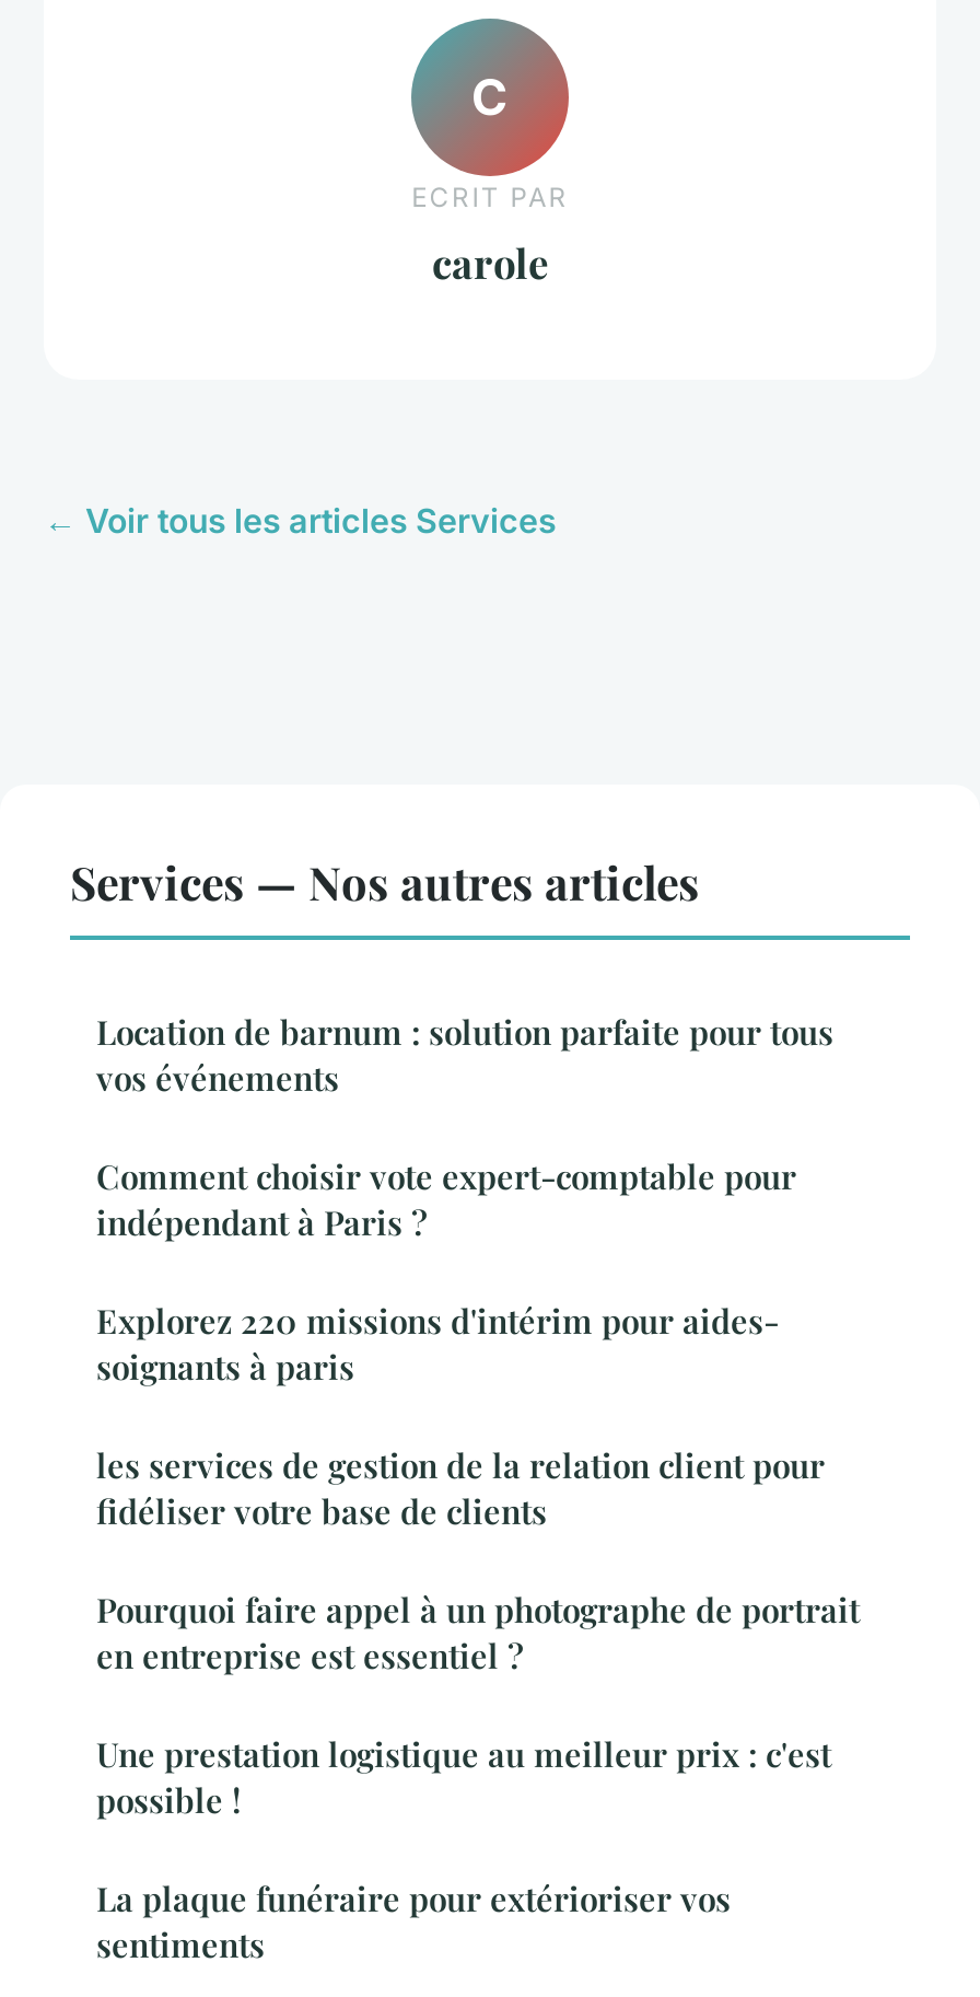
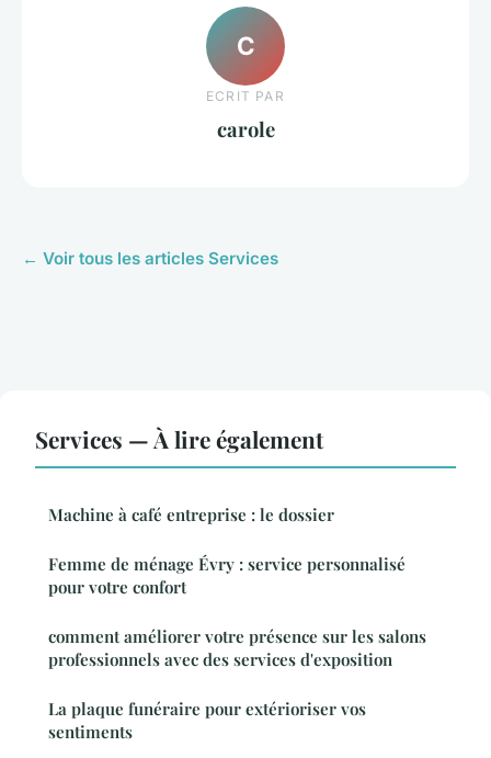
[70,851,860,1822] Services — Nos autres articles | Location de barnum : solution parfaite pour tous | vos événements | Comment choisir vote expert-comptable pour | indépendant à Paris ? | Explorez 220 missions d'intérim pour aides- | soignants à paris | les services de gestion de la relation client pour | fidéliser votre base de clients | Pourquoi faire appel à un photographe de portrait | en entreprise est essentiel ? | Une prestation logistique au meilleur prix : c'est | possible ! -> [35,424,426,670] Services — À lire également | Machine à café entreprise : le dossier | Femme de ménage Évry : service personnalisé | pour votre confort | comment améliorer votre présence sur les salons | professionnels avec des services d'exposition

